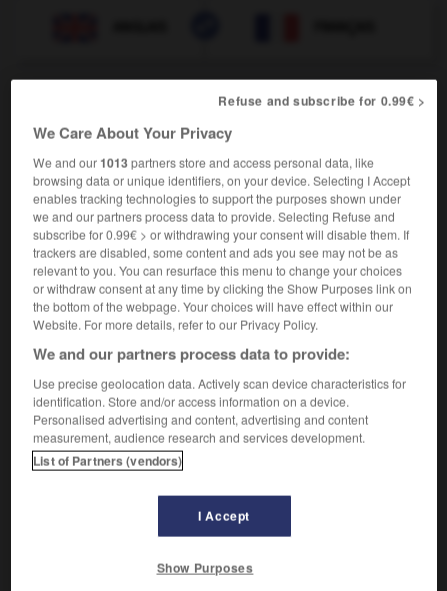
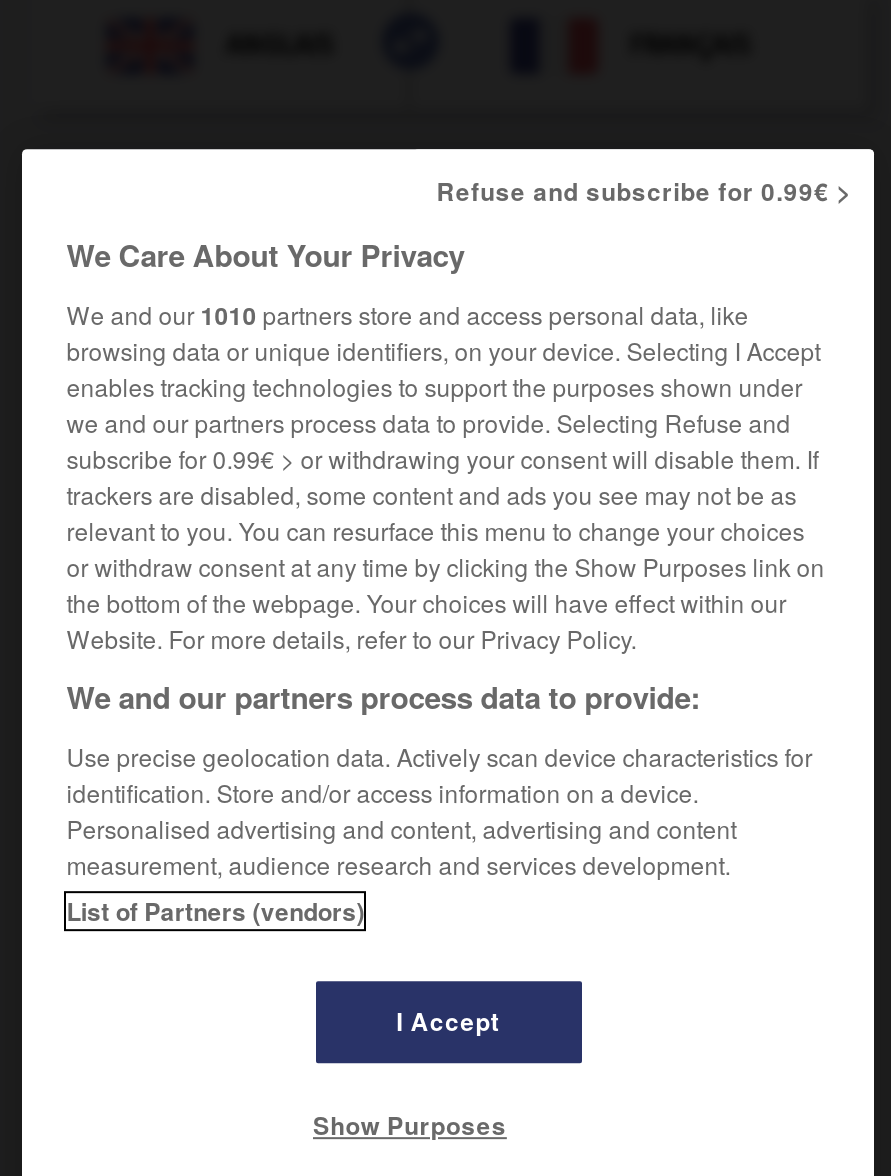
[33,154,374,172] We and our 1013 partners store and access personal data, like -> [66,298,748,334] We and our 1010 partners store and access personal data, like

